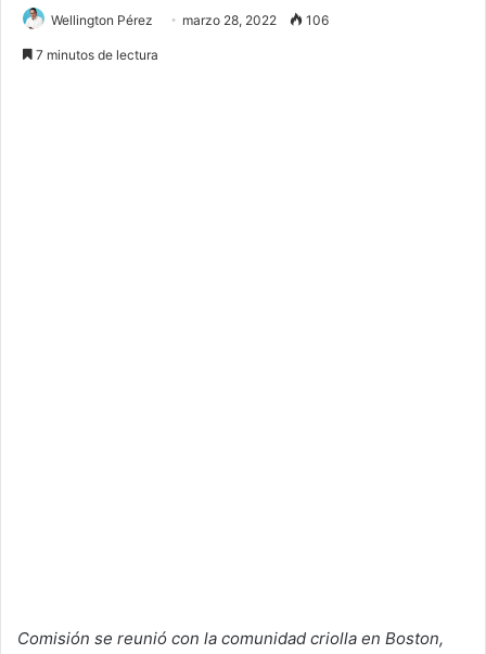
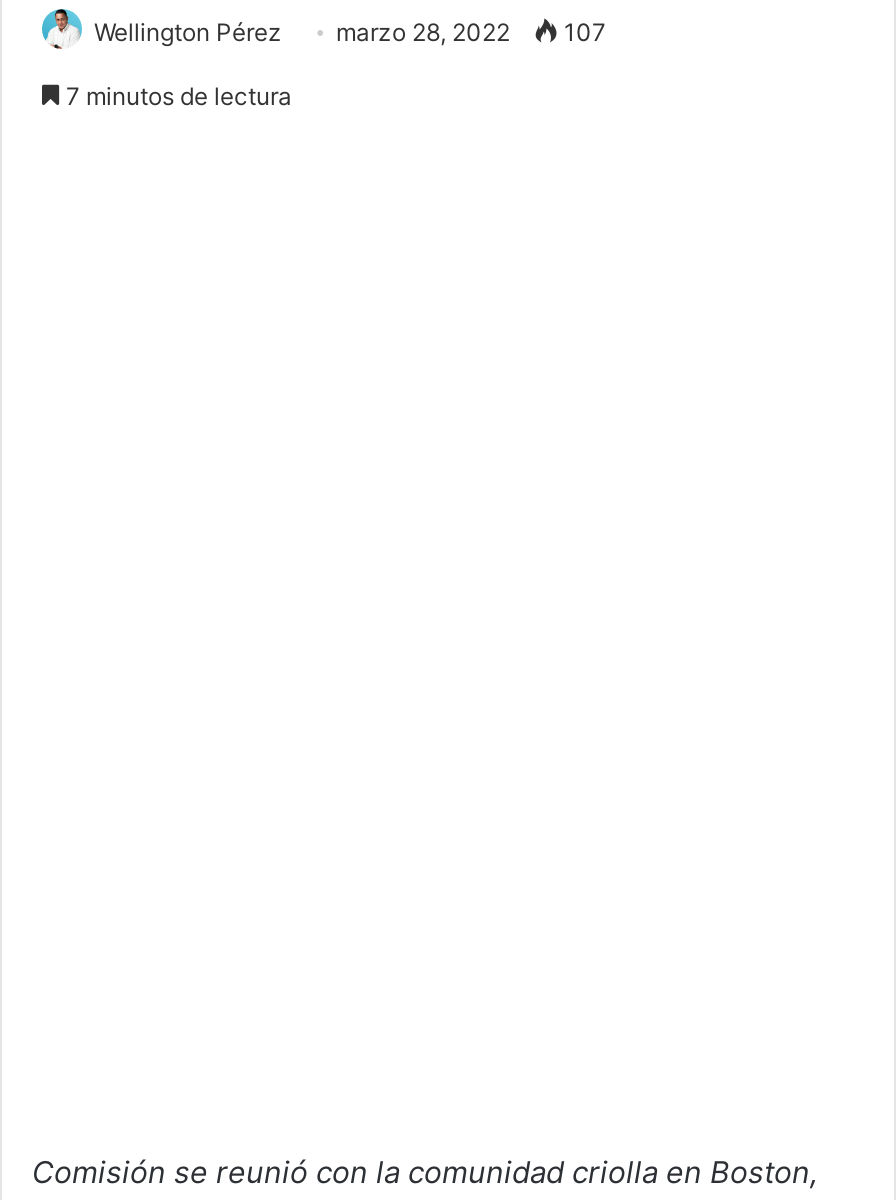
[51,12,329,28] Wellington Pérez marzo 28, 2022 106 -> [94,17,606,47] Wellington Pérez marzo 28, 2022 107

